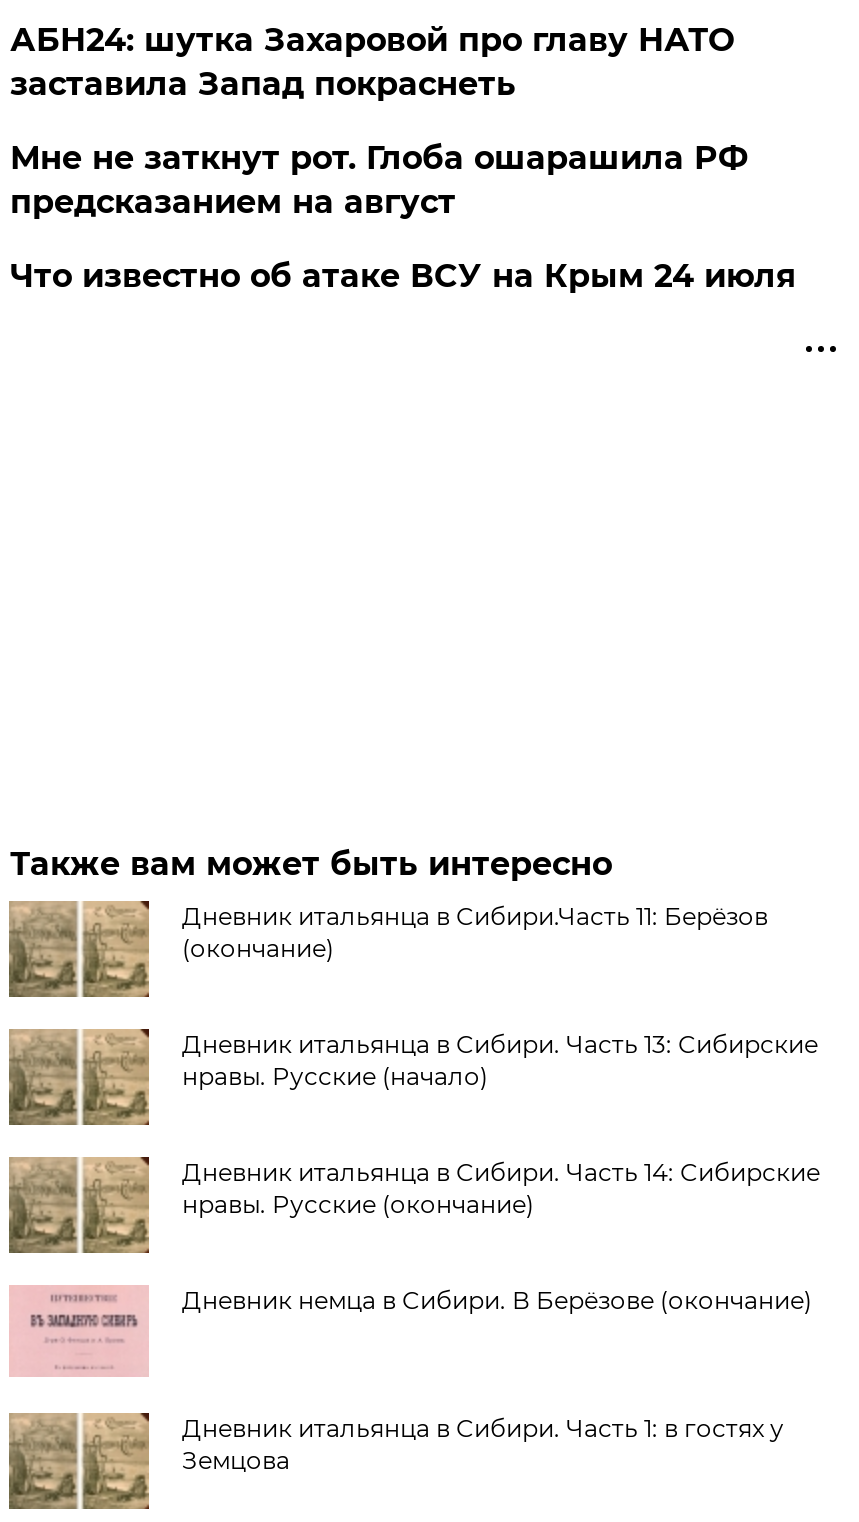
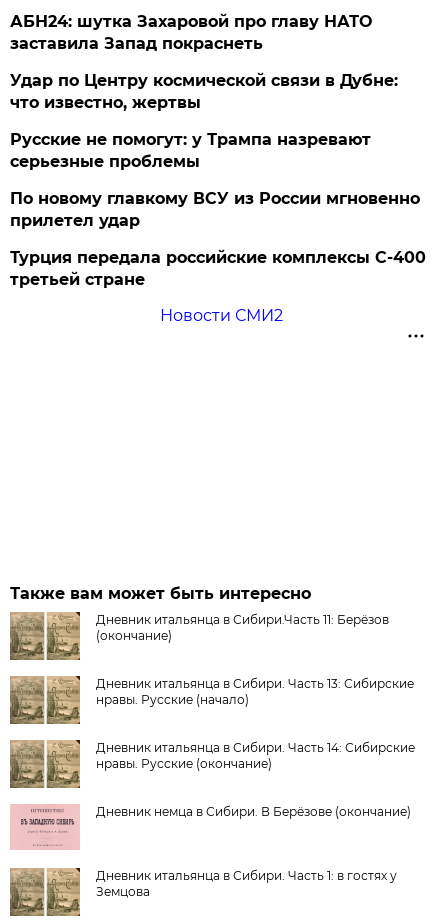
[10,138,796,294] Мне не заткнут рот. Глоба ошарашила РФ | предсказанием на август | Что известно об атаке ВСУ на Крым 24 июля -> [10,71,426,325] Удар по Центру космической связи в Дубне: | что известно, жертвы | Русские не помогут: у Трампа назревают | серьезные проблемы | По новому главкому ВСУ из России мгновенно | прилетел удар | Турция передала российские комплексы С-400 | третьей стране | Новости СМИ2

